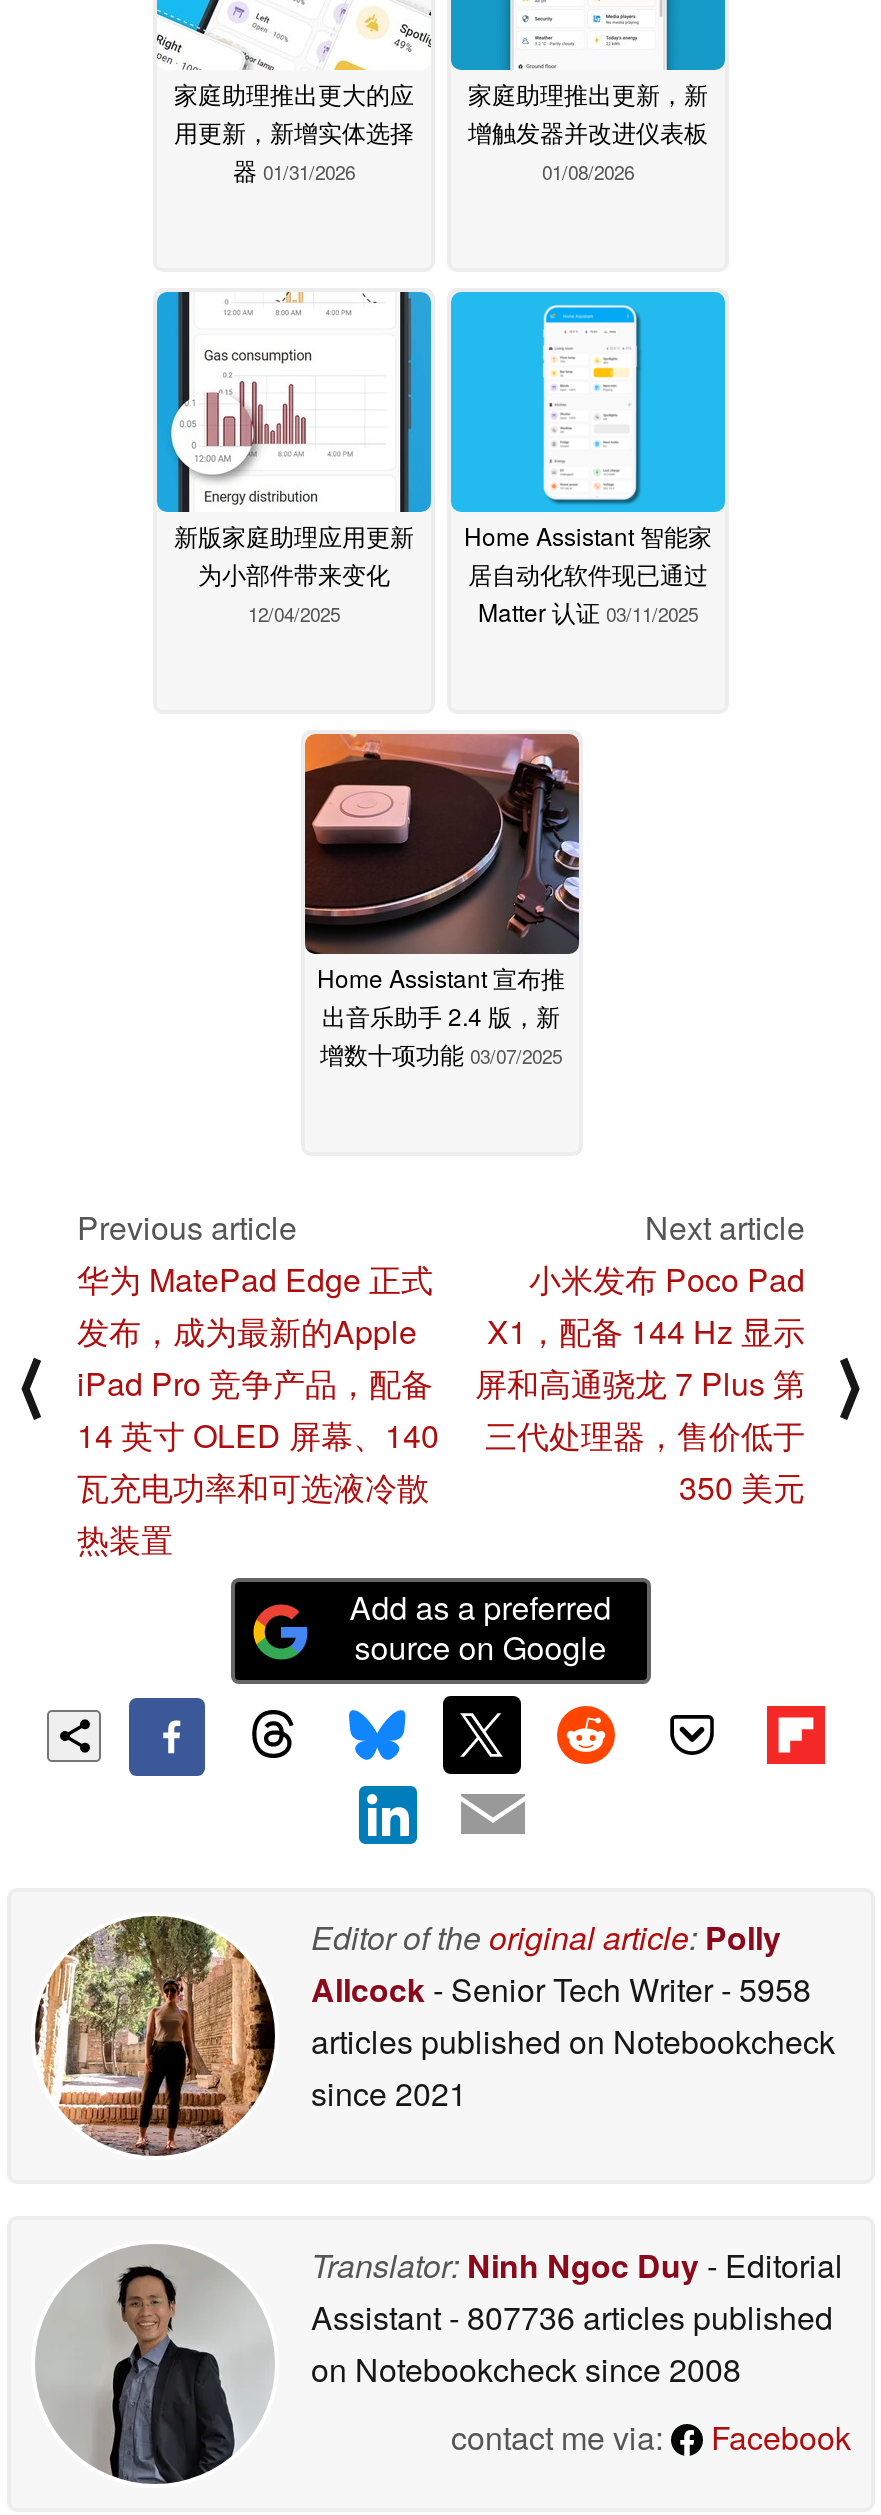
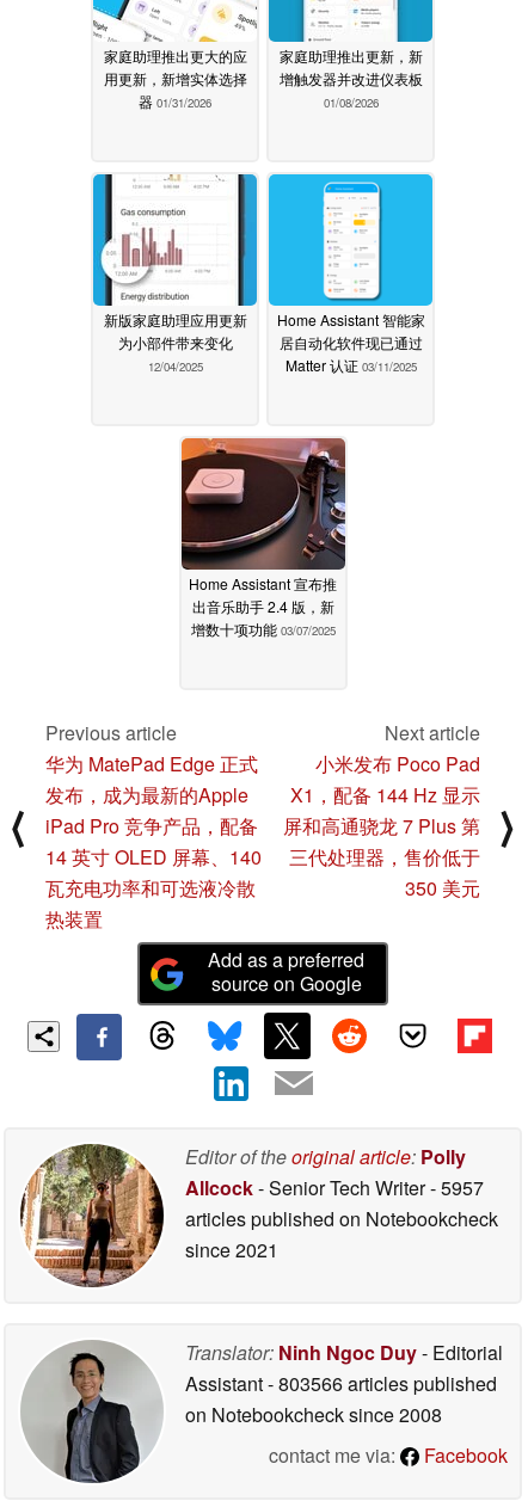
[311,1965,811,2011] Allcock - Senior Tech Writer - 5958 -> [185,1173,484,1201] Allcock - Senior Tech Writer - 5957
[311,2293,833,2339] Assistant - 807736 articles published -> [185,1369,497,1397] Assistant - 803566 articles published

